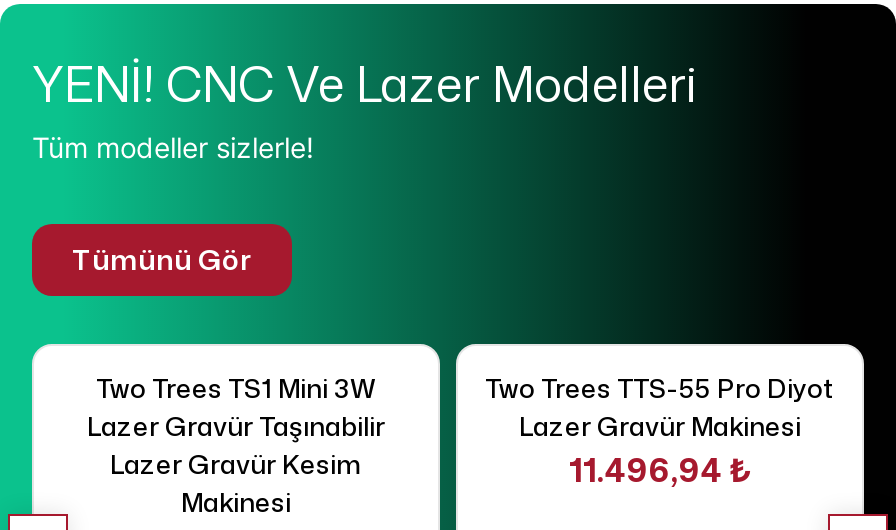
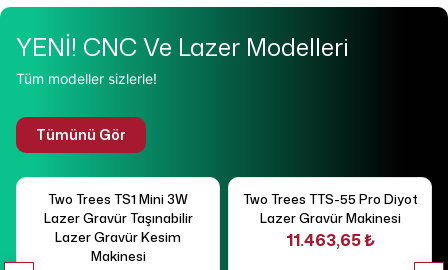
[569,448,751,492] 11.496,94 ₺ -> [285,229,374,251] 11.463,65 ₺

